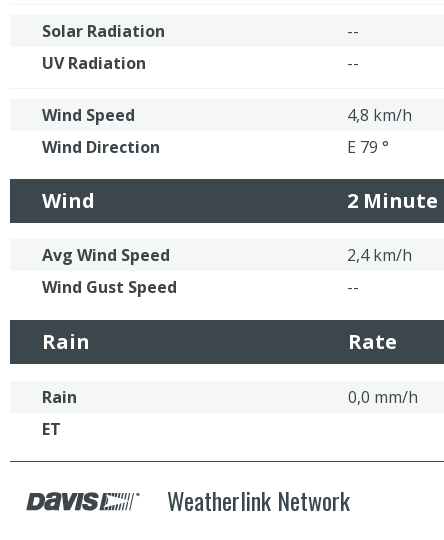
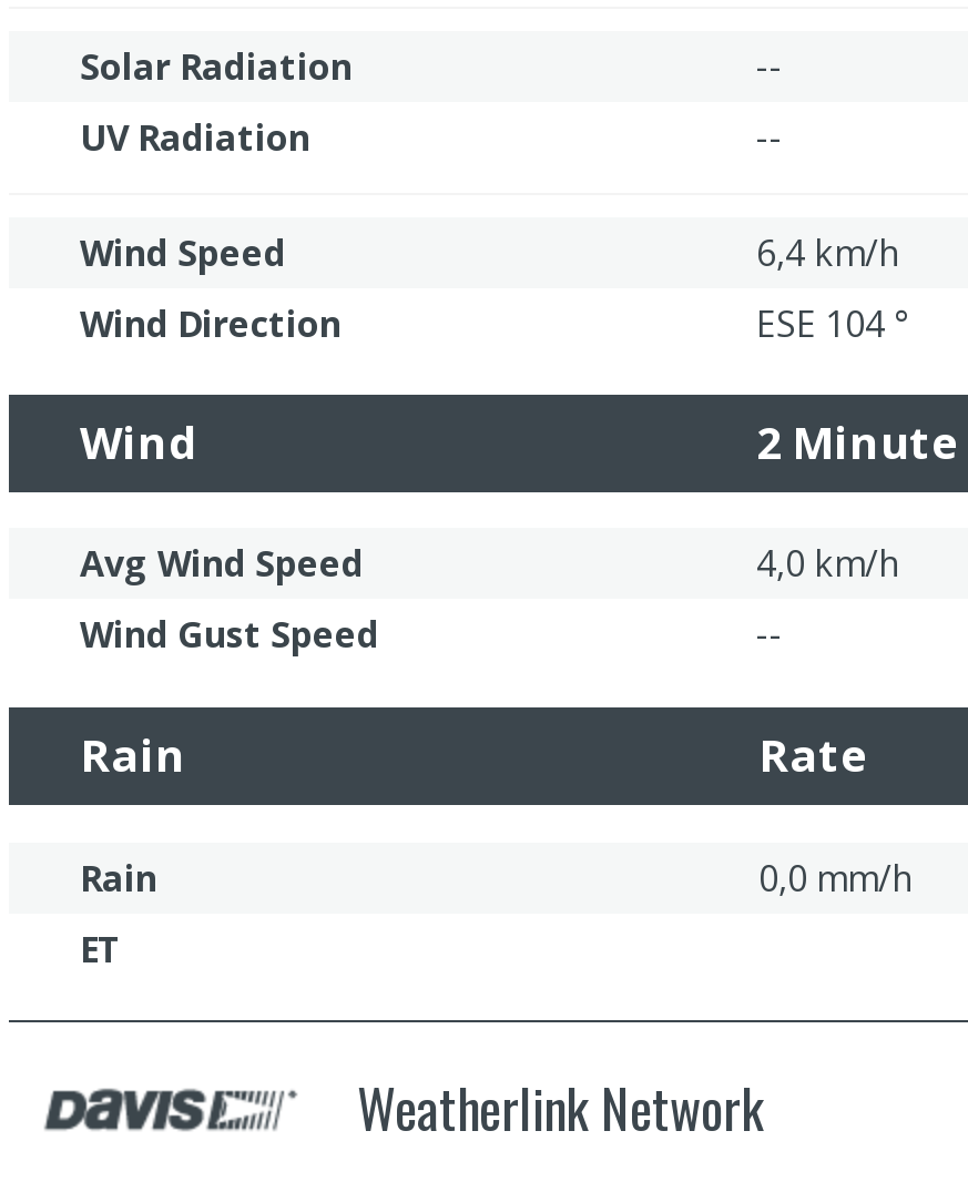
[347,104,412,126] 4,8 km/h -> [756,228,900,277] 6,4 km/h
[347,136,389,158] E 79 ° -> [756,299,909,348] ESE 104 °
[347,244,412,266] 2,4 km/h -> [756,539,900,588] 4,0 km/h

